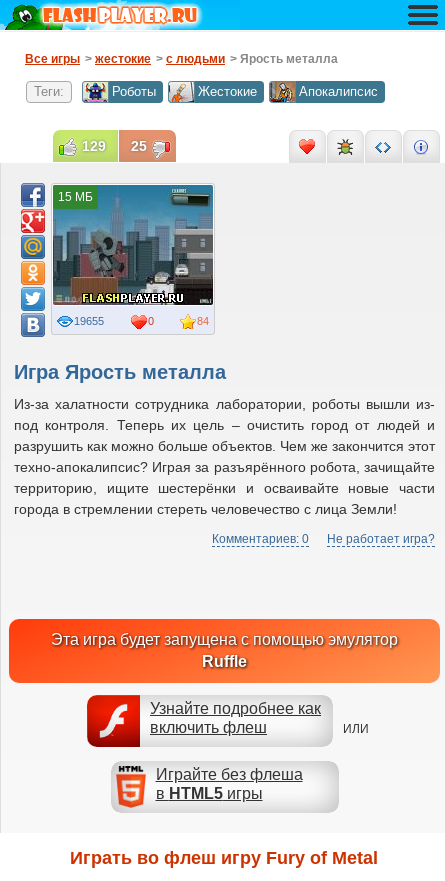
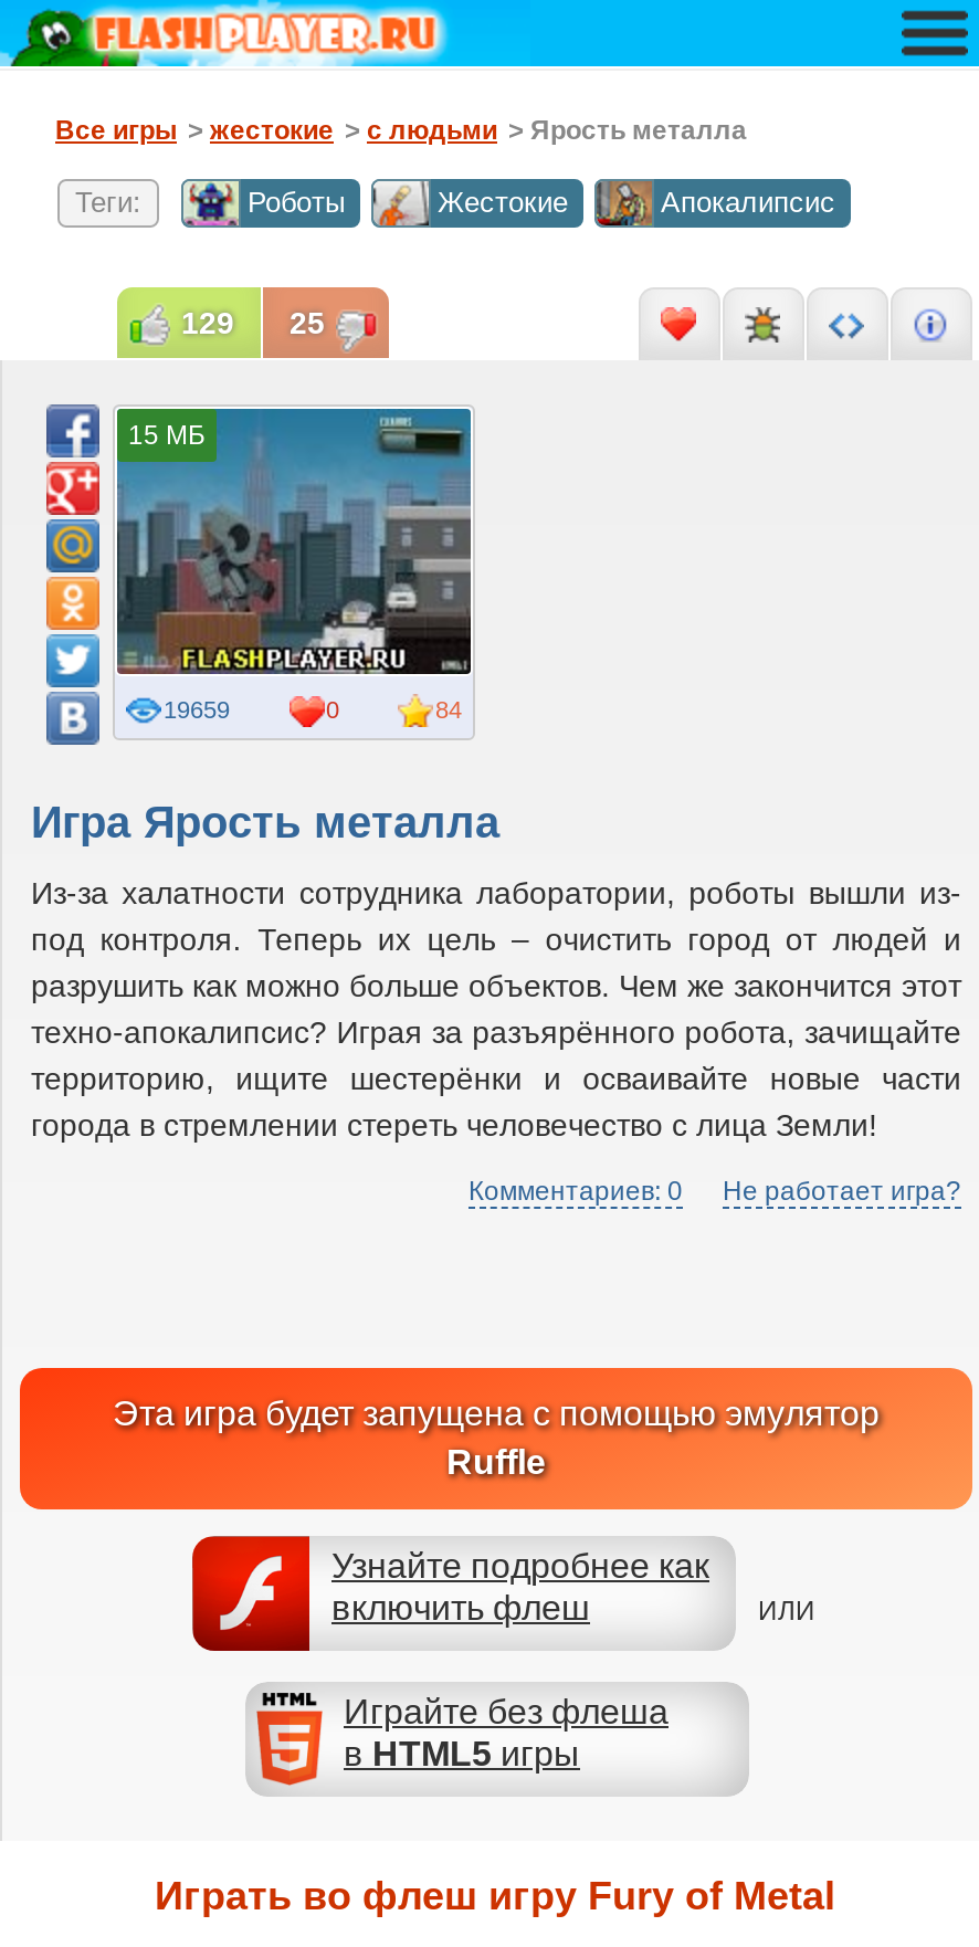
[74,315,104,327] 19655 -> [164,696,230,723] 19659

